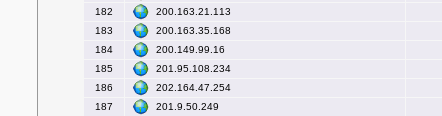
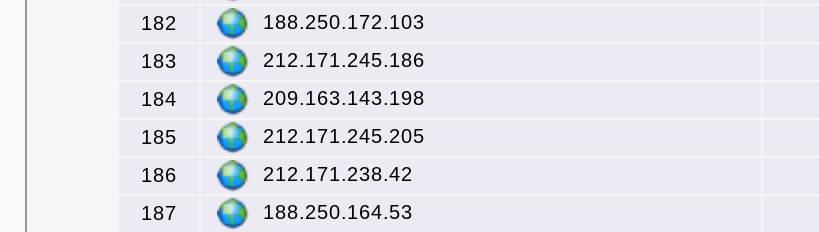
[156,6,231,17] 200.163.21.113 -> [263,11,425,33] 188.250.172.103
[156,25,231,36] 200.163.35.168 -> [263,49,425,71] 212.171.245.186
[156,44,225,55] 200.149.99.16 -> [263,87,425,109] 209.163.143.198
[156,63,231,74] 201.95.108.234 -> [263,125,425,147] 212.171.245.205
[156,82,231,93] 202.164.47.254 -> [263,163,413,185] 212.171.238.42
[156,101,219,112] 201.9.50.249 -> [263,201,413,223] 188.250.164.53

